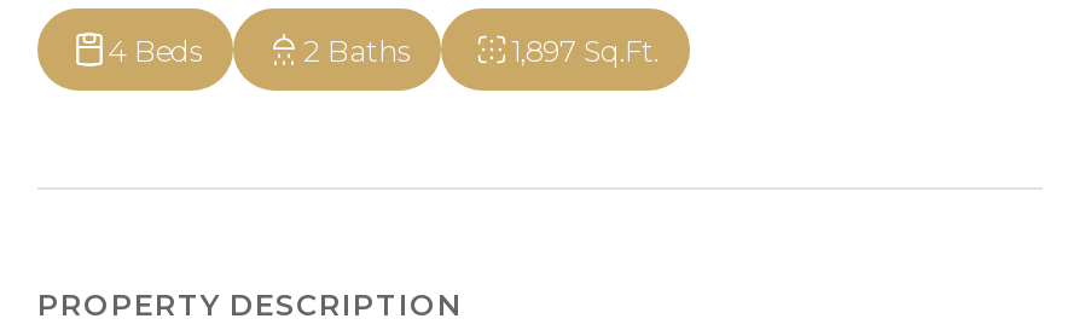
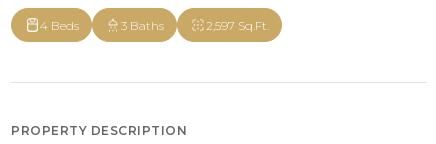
[303,31,410,68] 2 Baths -> [121,17,164,32] 3 Baths
[511,31,659,68] 1,897 Sq.Ft. -> [206,17,269,32] 2,597 Sq.Ft.

